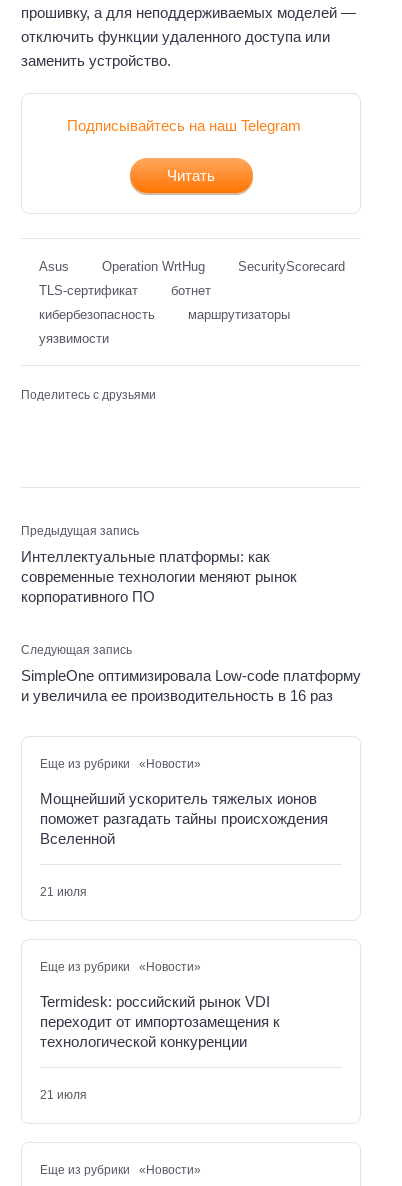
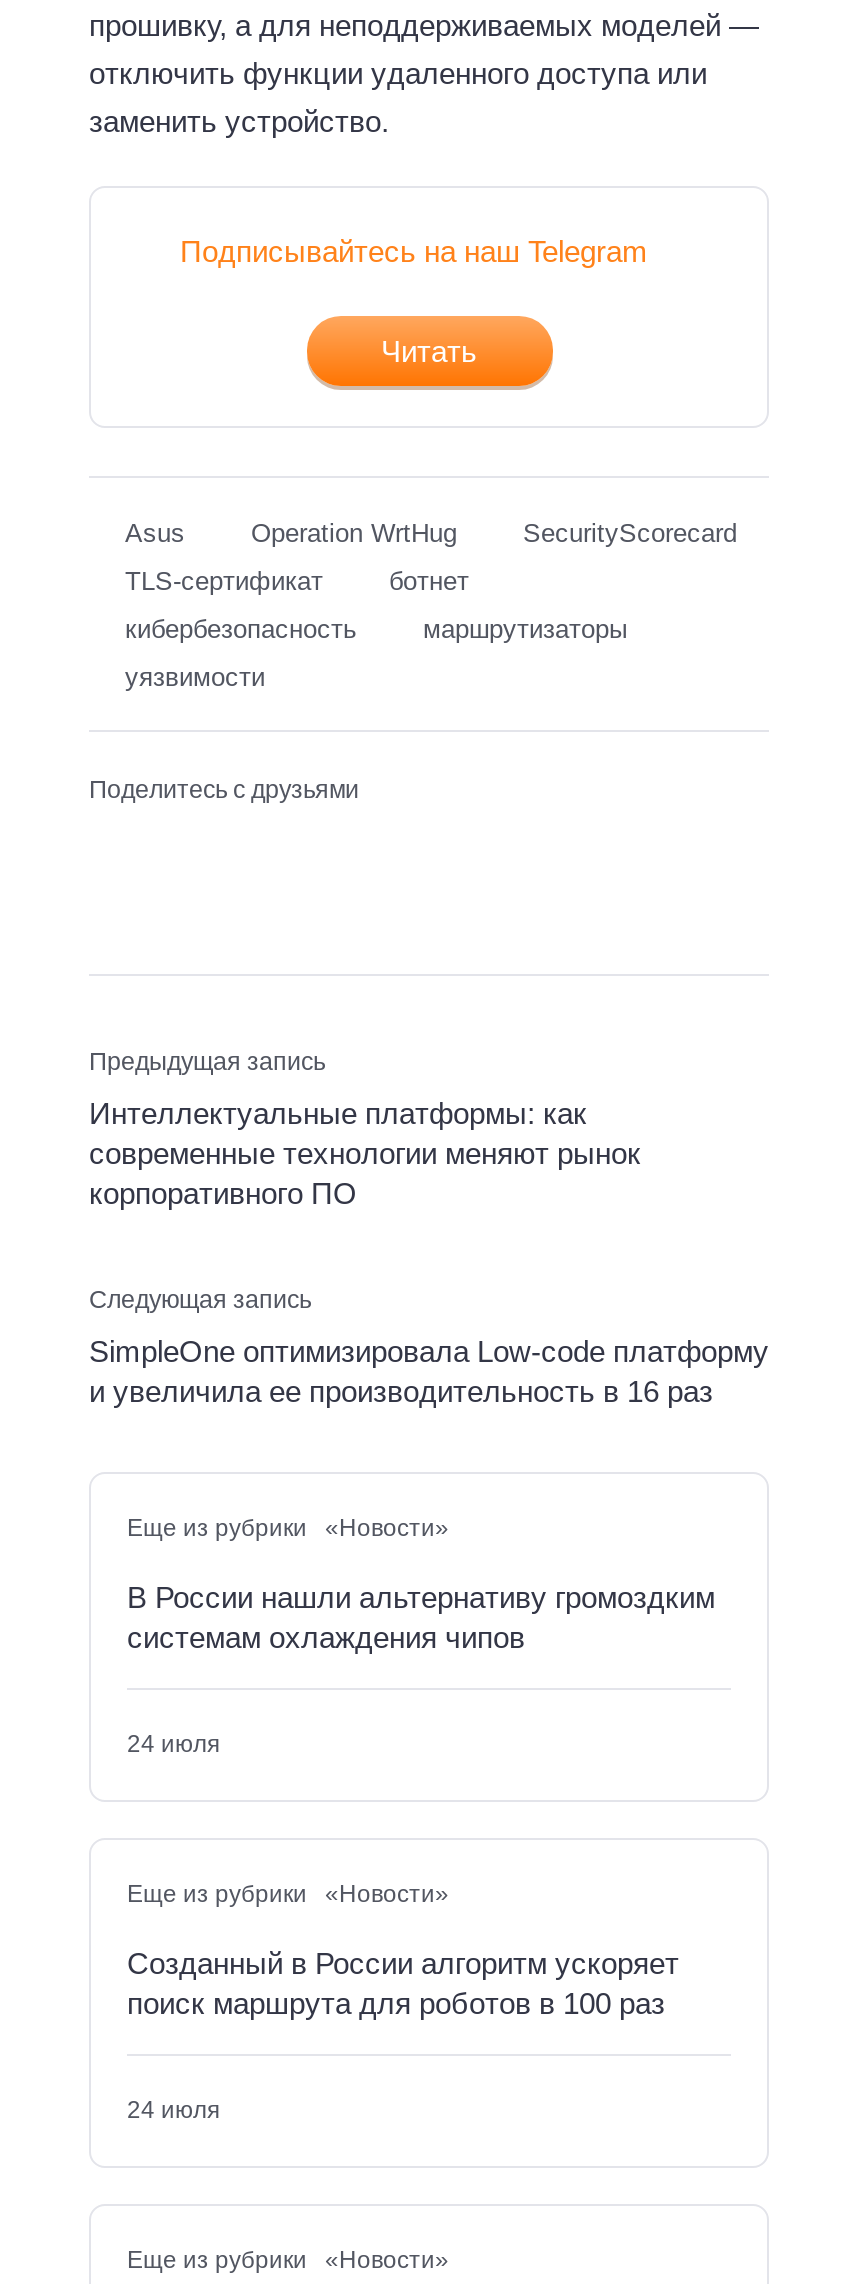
[40,790,328,847] Мощнейший ускоритель тяжелых ионов | поможет разгадать тайны происхождения | Вселенной -> [127,1581,715,1655] В России нашли альтернативу громоздким | системам охлаждения чипов
[40,885,87,899] 21 июля -> [127,1731,221,1759] 24 июля
[40,993,280,1050] Termidesk: российский рынок VDI | переходит от импортозамещения к | технологической конкуренции -> [127,1947,679,2021] Созданный в России алгоритм ускоряет | поиск маршрута для роботов в 100 раз
[40,1088,87,1102] 21 июля -> [127,2097,221,2125] 24 июля

